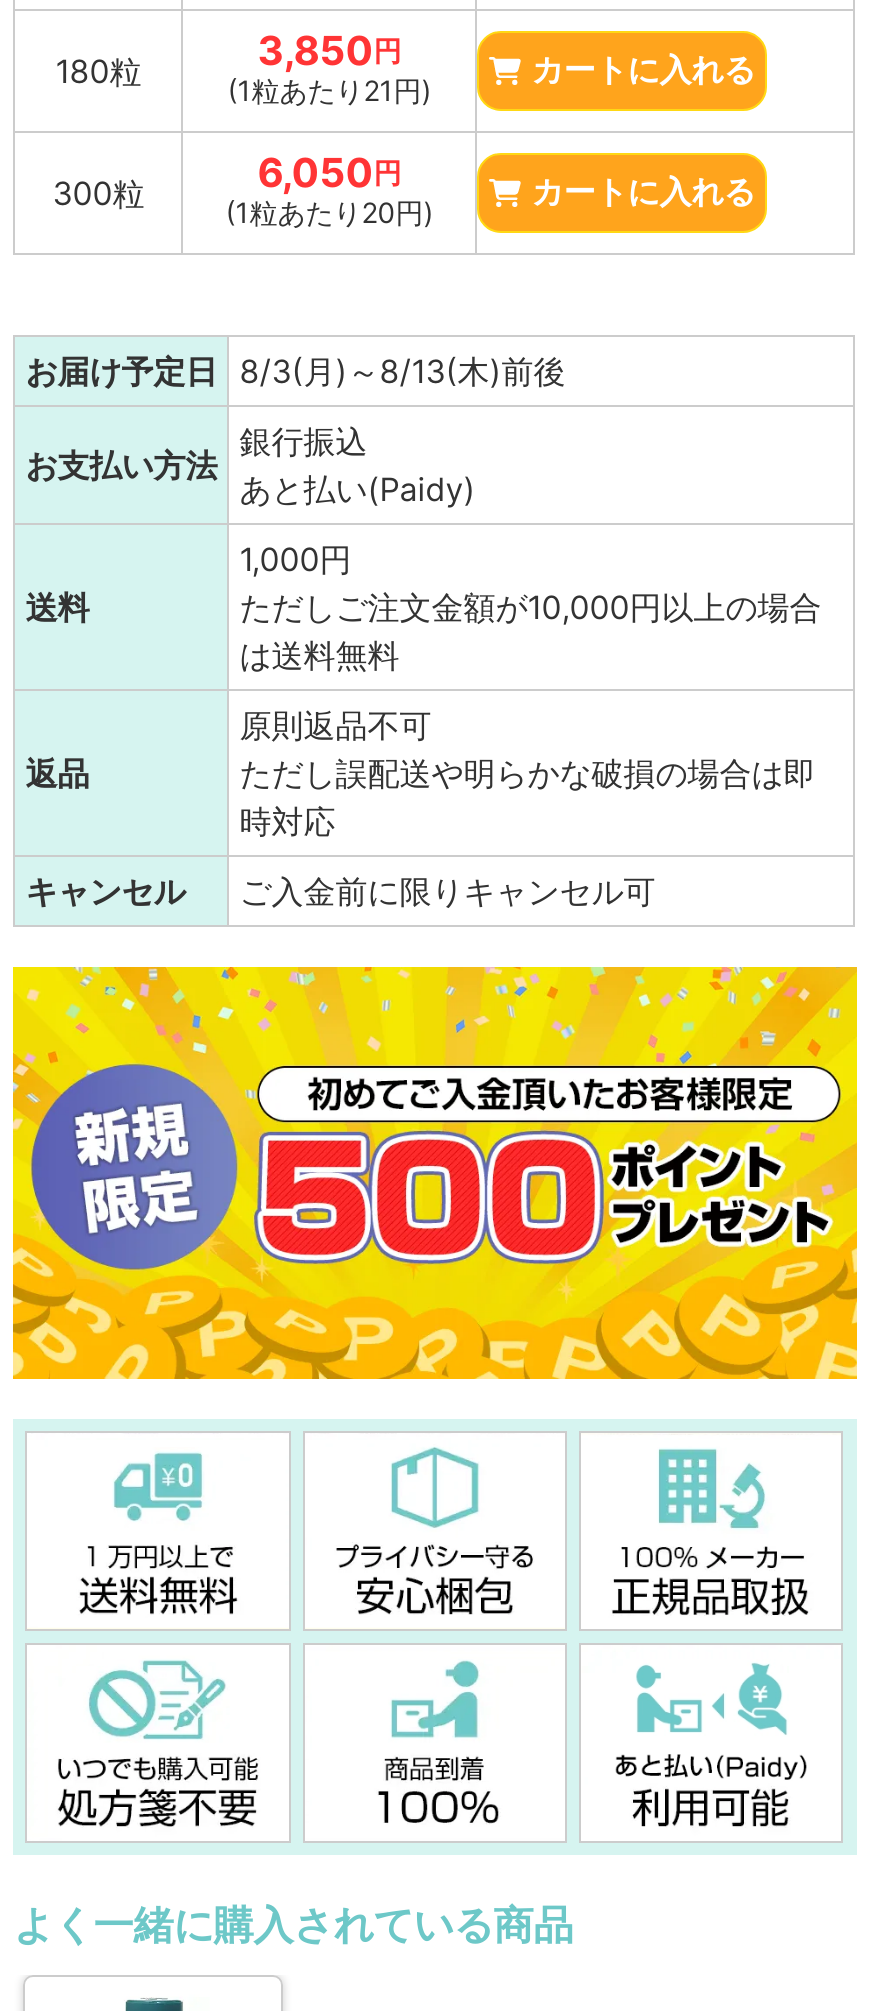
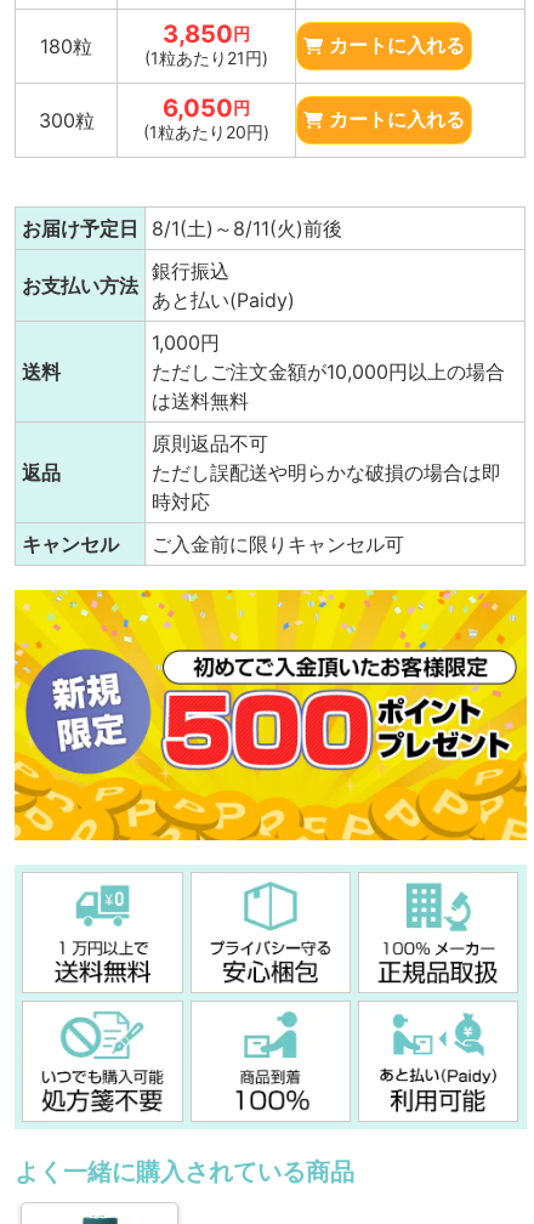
[25,351,565,391] お届け予定日 8/3(月)～8/13(木)前後 -> [22,216,342,240] お届け予定日 8/1(土)～8/11(火)前後

